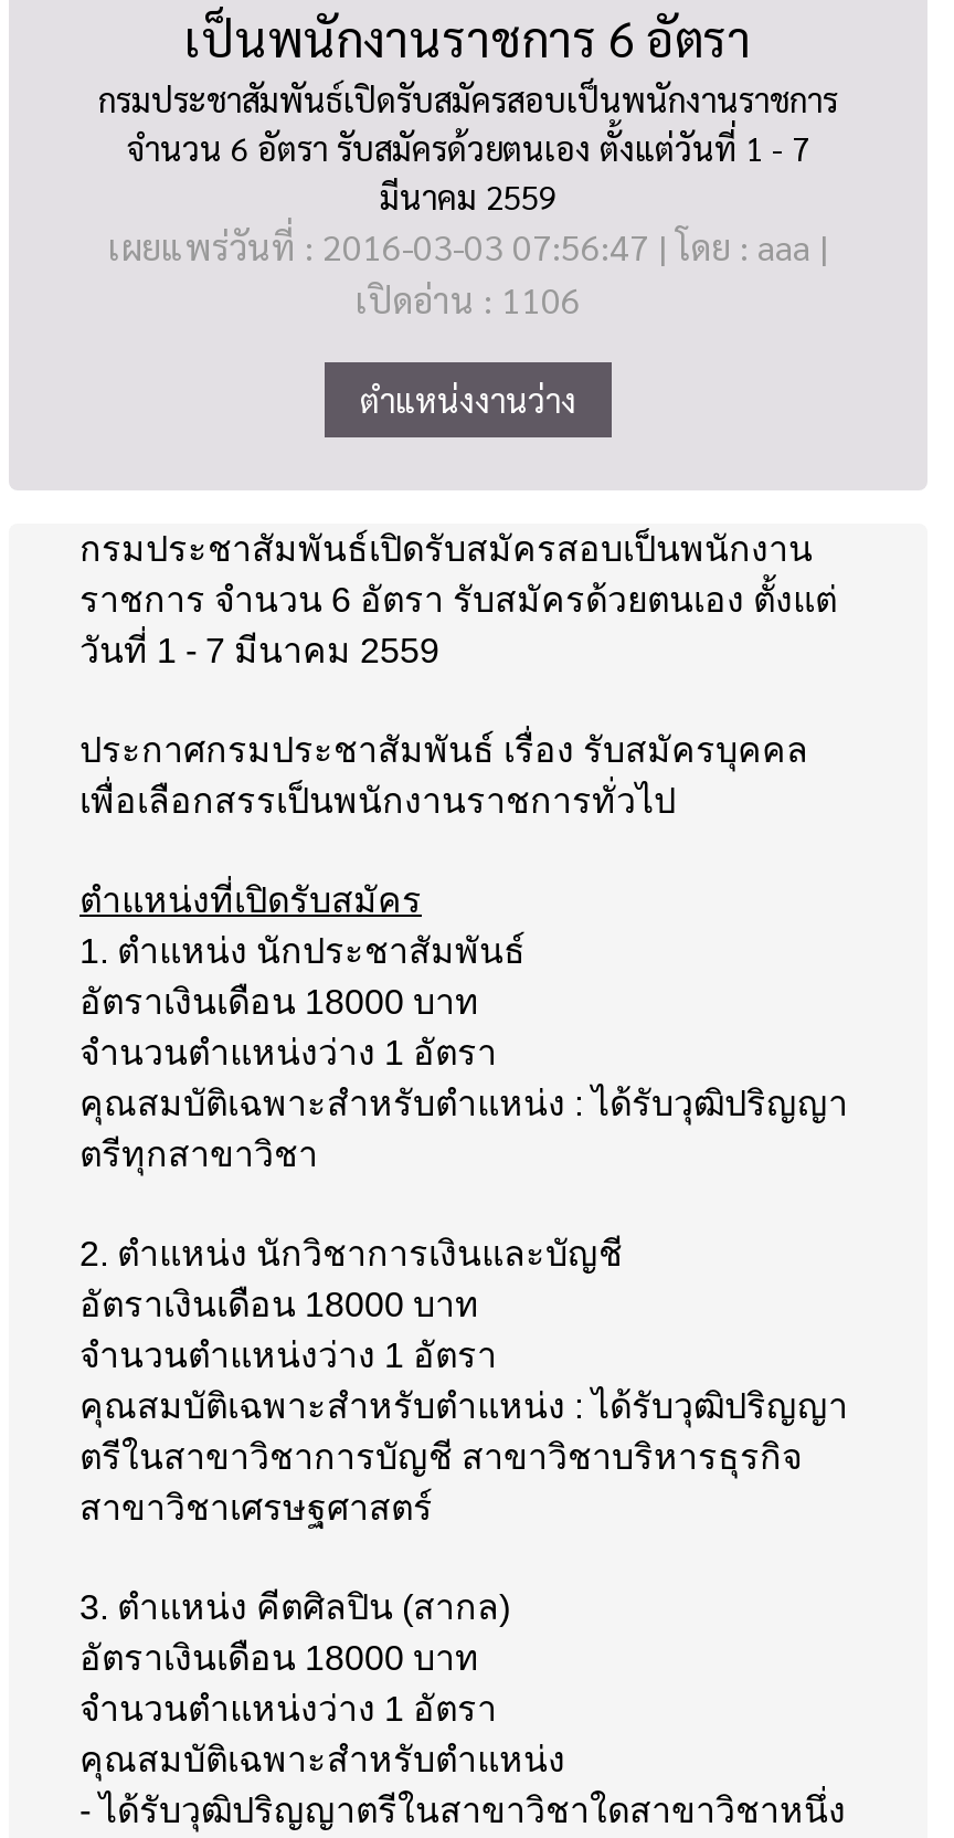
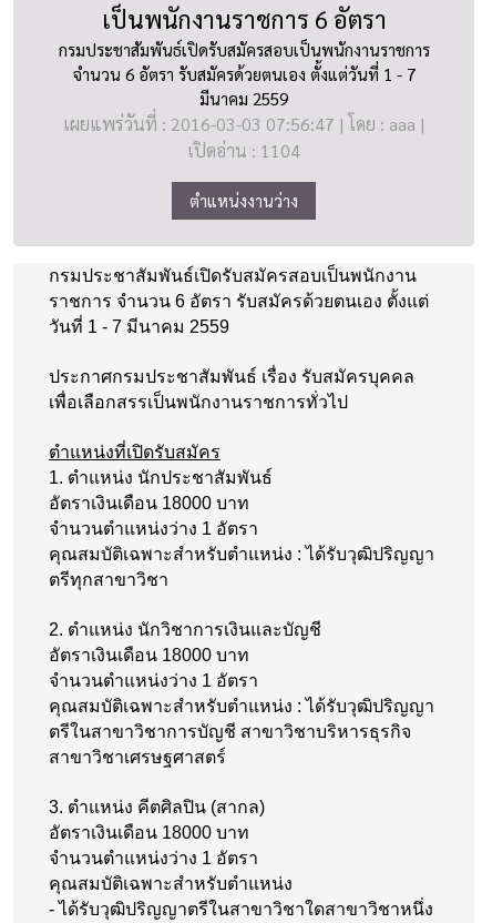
[356,276,581,322] เปิดอ่าน : 1106 -> [187,138,300,162] เปิดอ่าน : 1104

